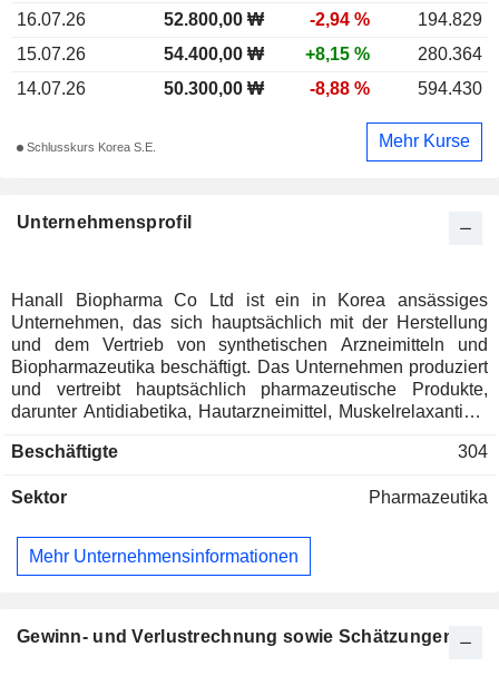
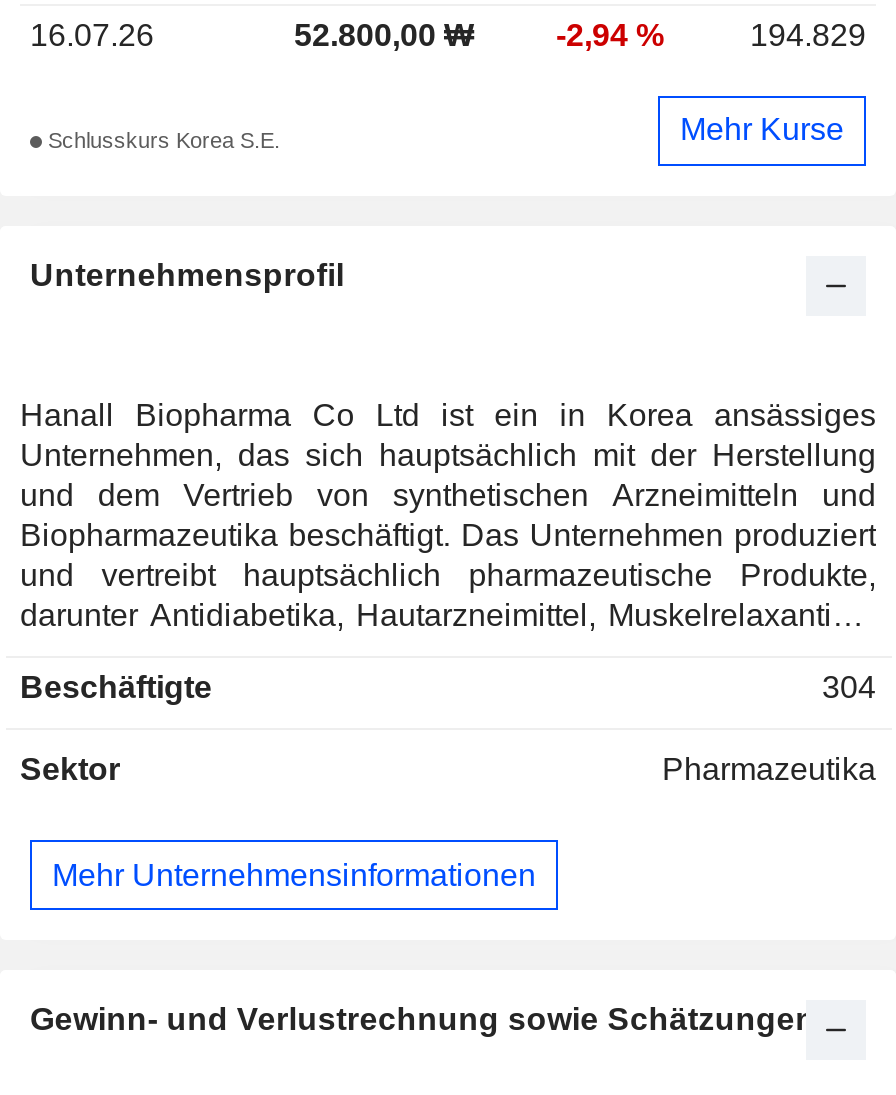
[17,44,482,98] 15.07.26 | 54.400,00 ₩ | +8,15 % | 280.364 | 14.07.26 | 50.300,00 ₩ | -8,88 % | 594.430 -> none

